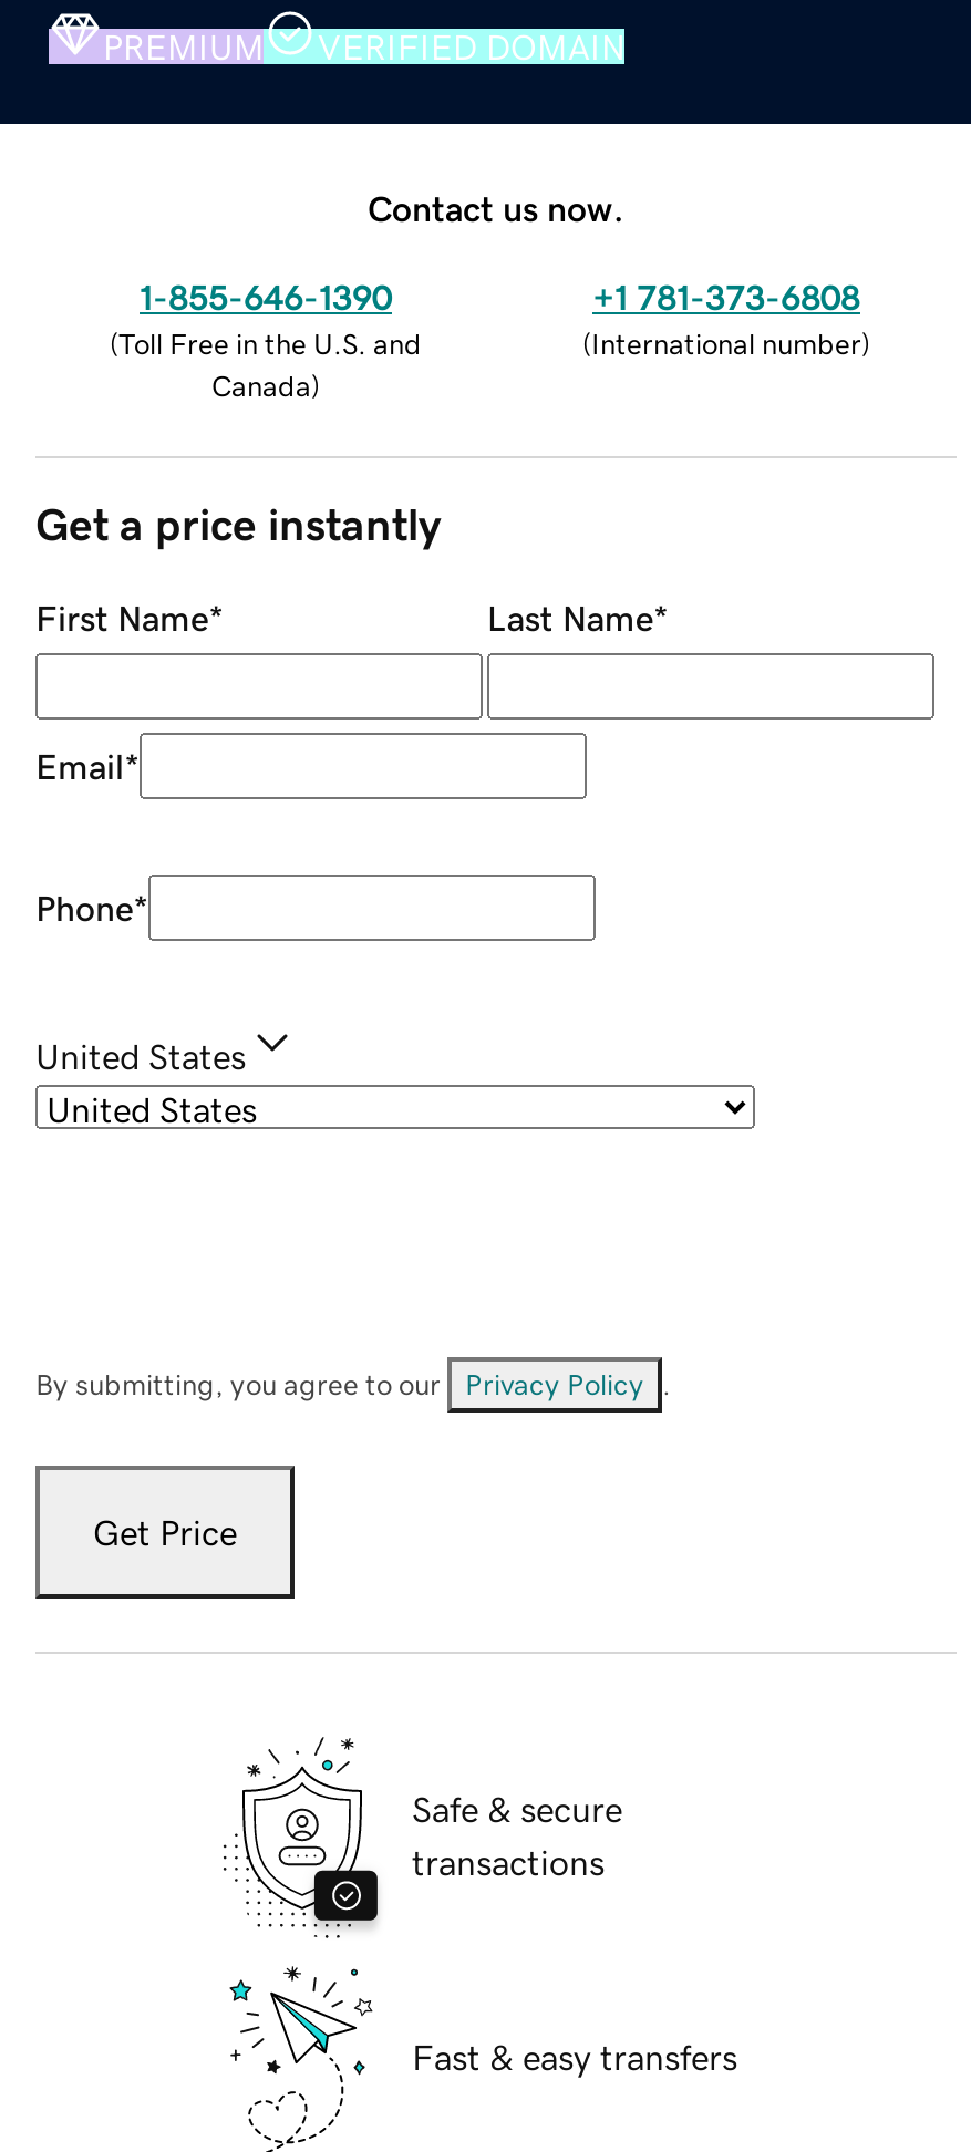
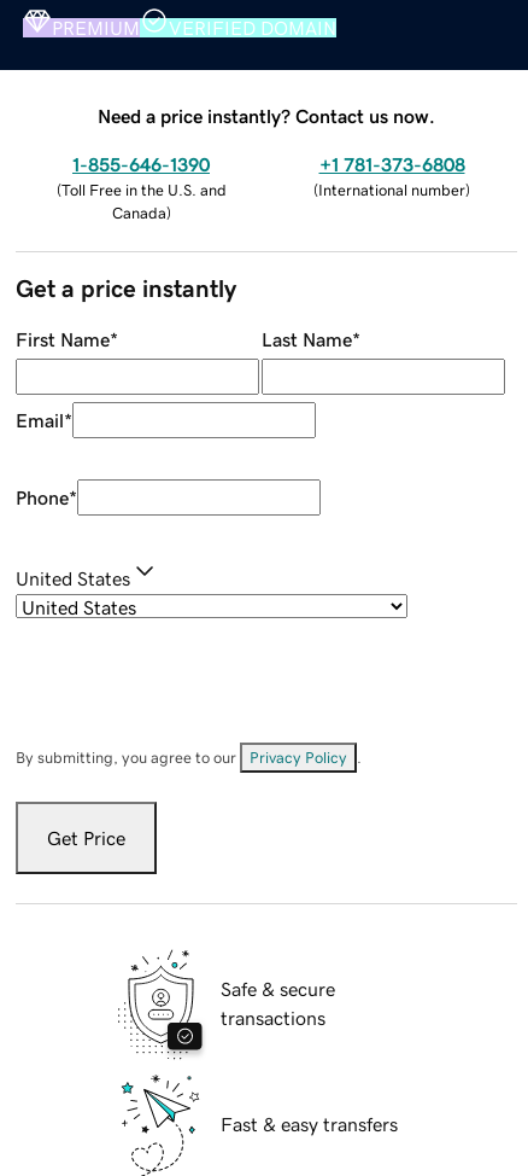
[368,190,624,225] Contact us now. -> [98,106,435,125] Need a price instantly? Contact us now.

